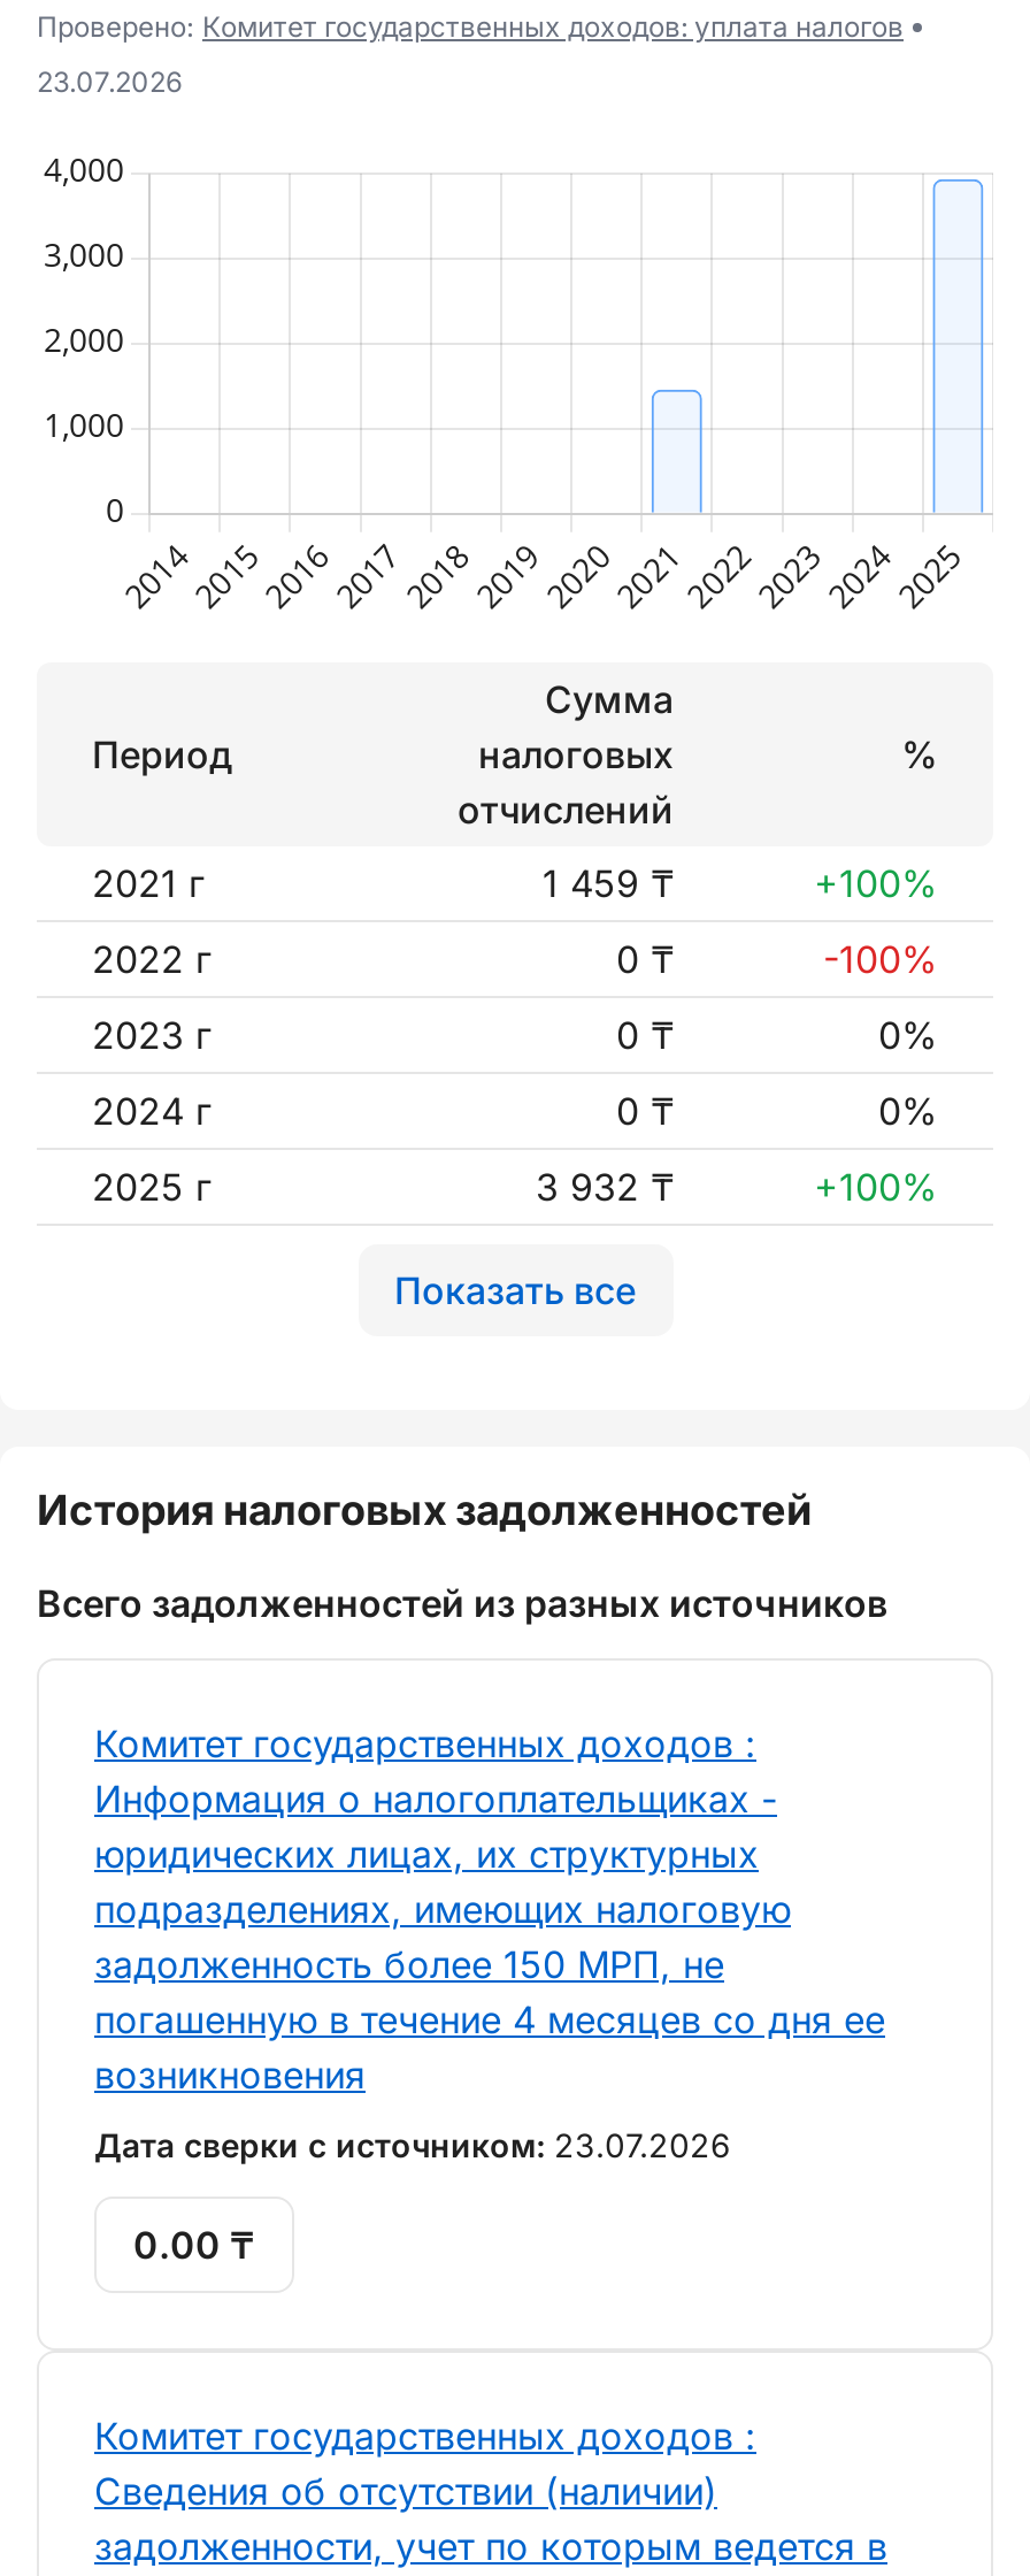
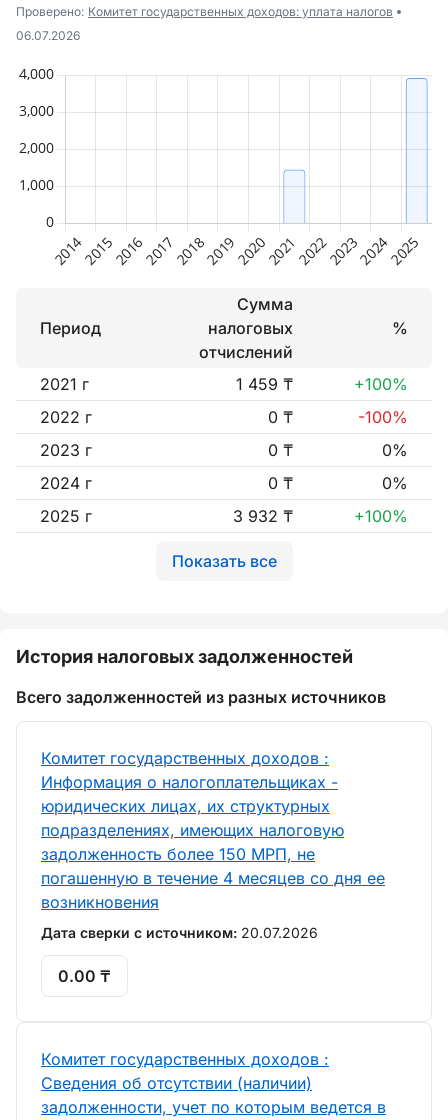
[37,64,182,99] 23.07.2026 -> [16,28,80,43] 06.07.2026
[94,2125,731,2164] Дата сверки с источником: 23.07.2026 -> [41,924,318,941] Дата сверки с источником: 20.07.2026

